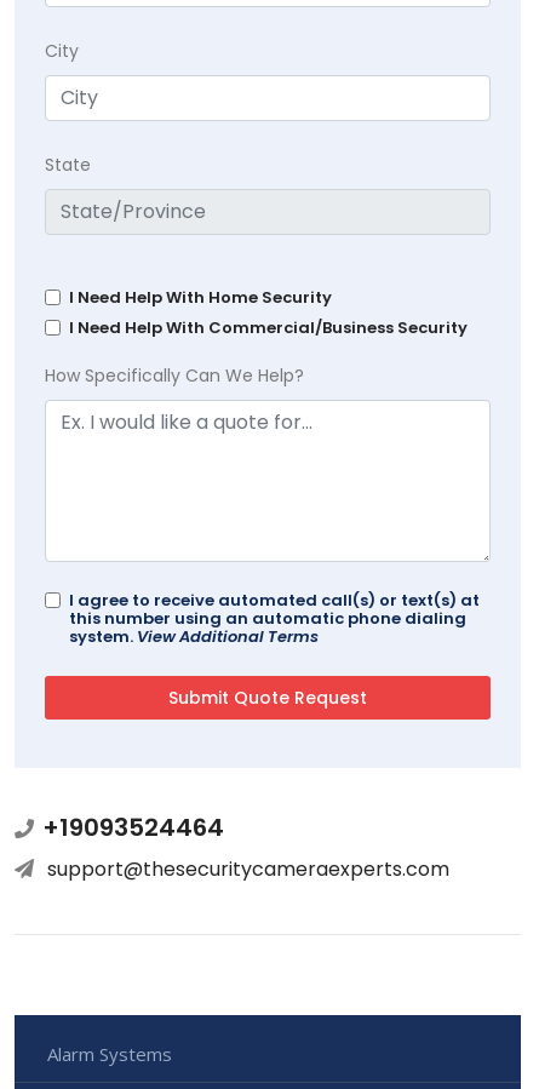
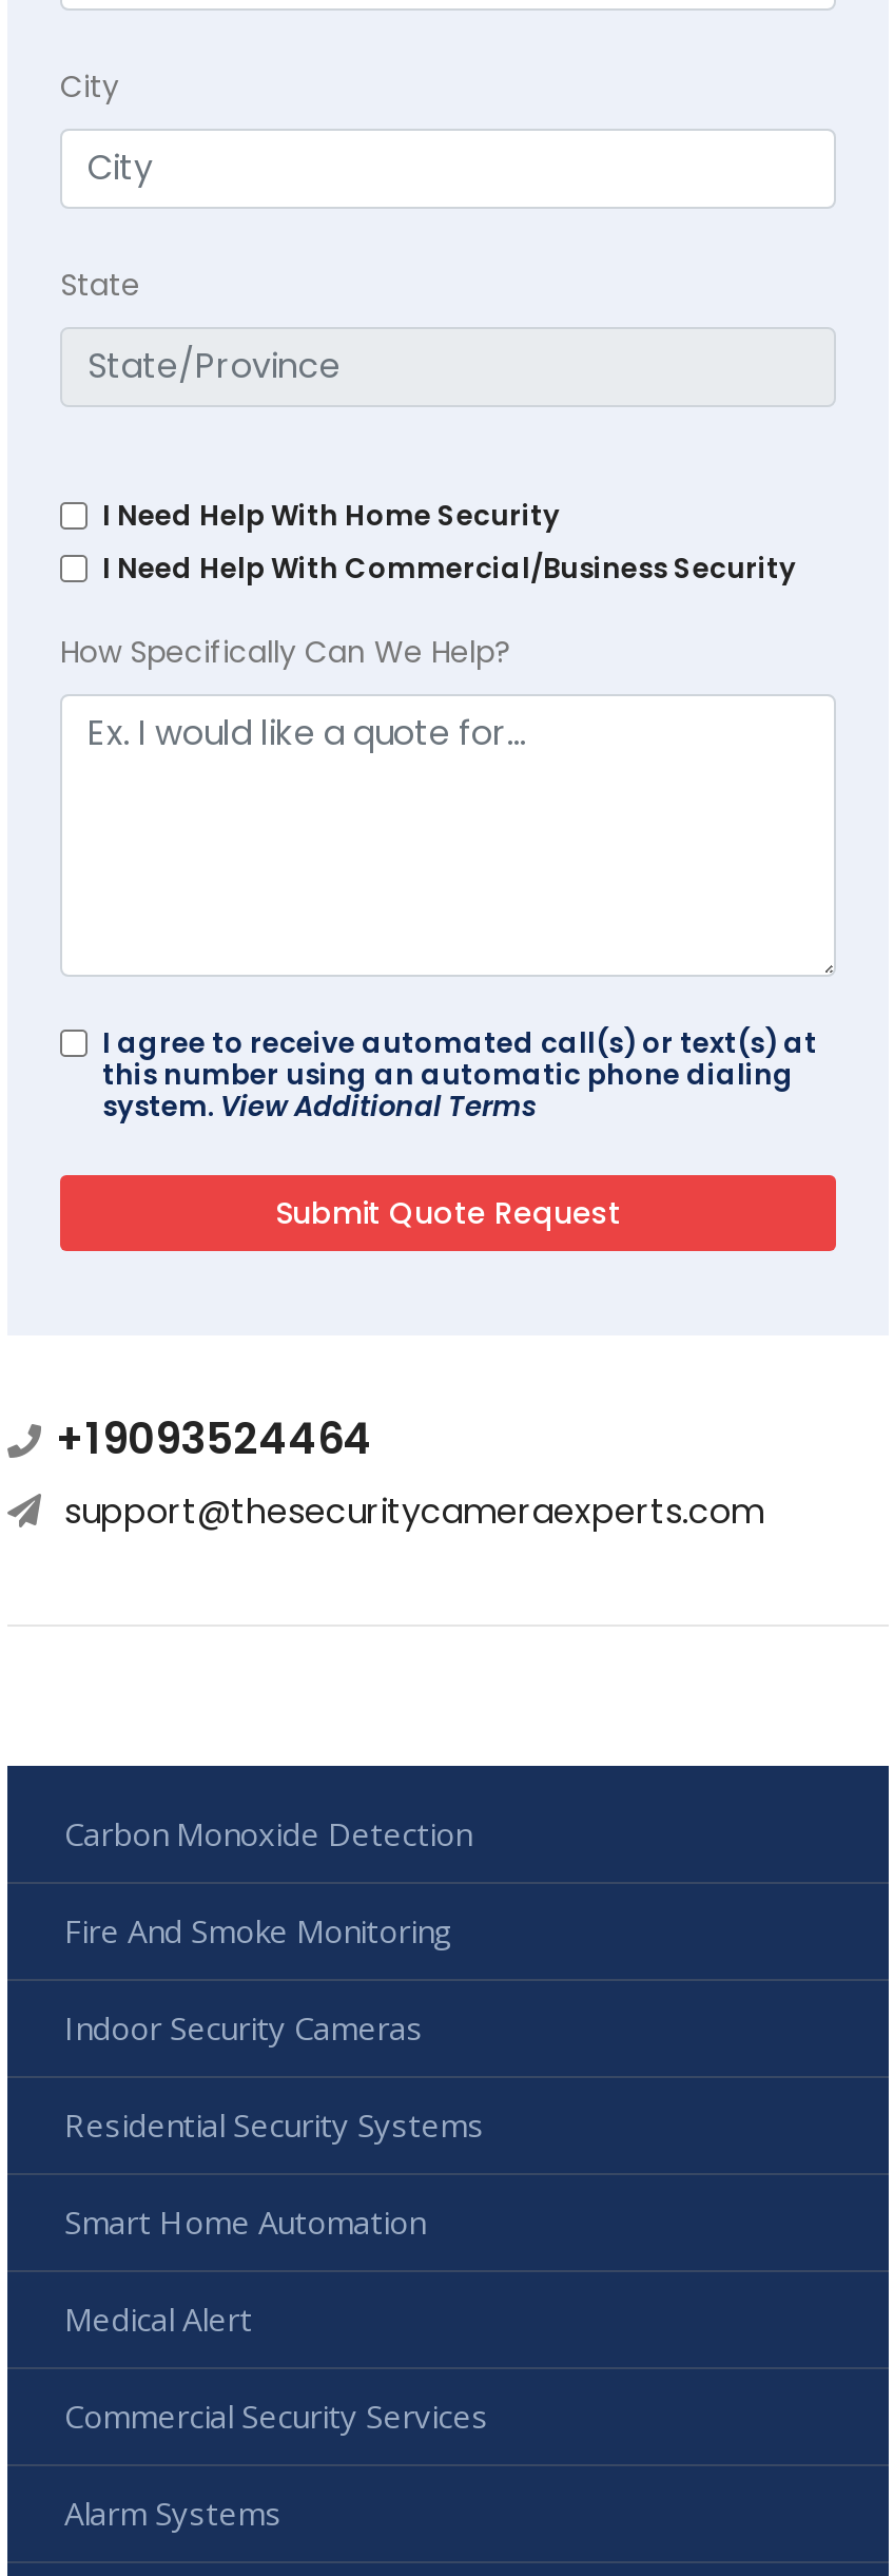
none -> [64,1811,488,2436] Carbon Monoxide Detection | Fire And Smoke Monitoring | Indoor Security Cameras | Residential Security Systems | Smart Home Automation | Medical Alert | Commercial Security Services

